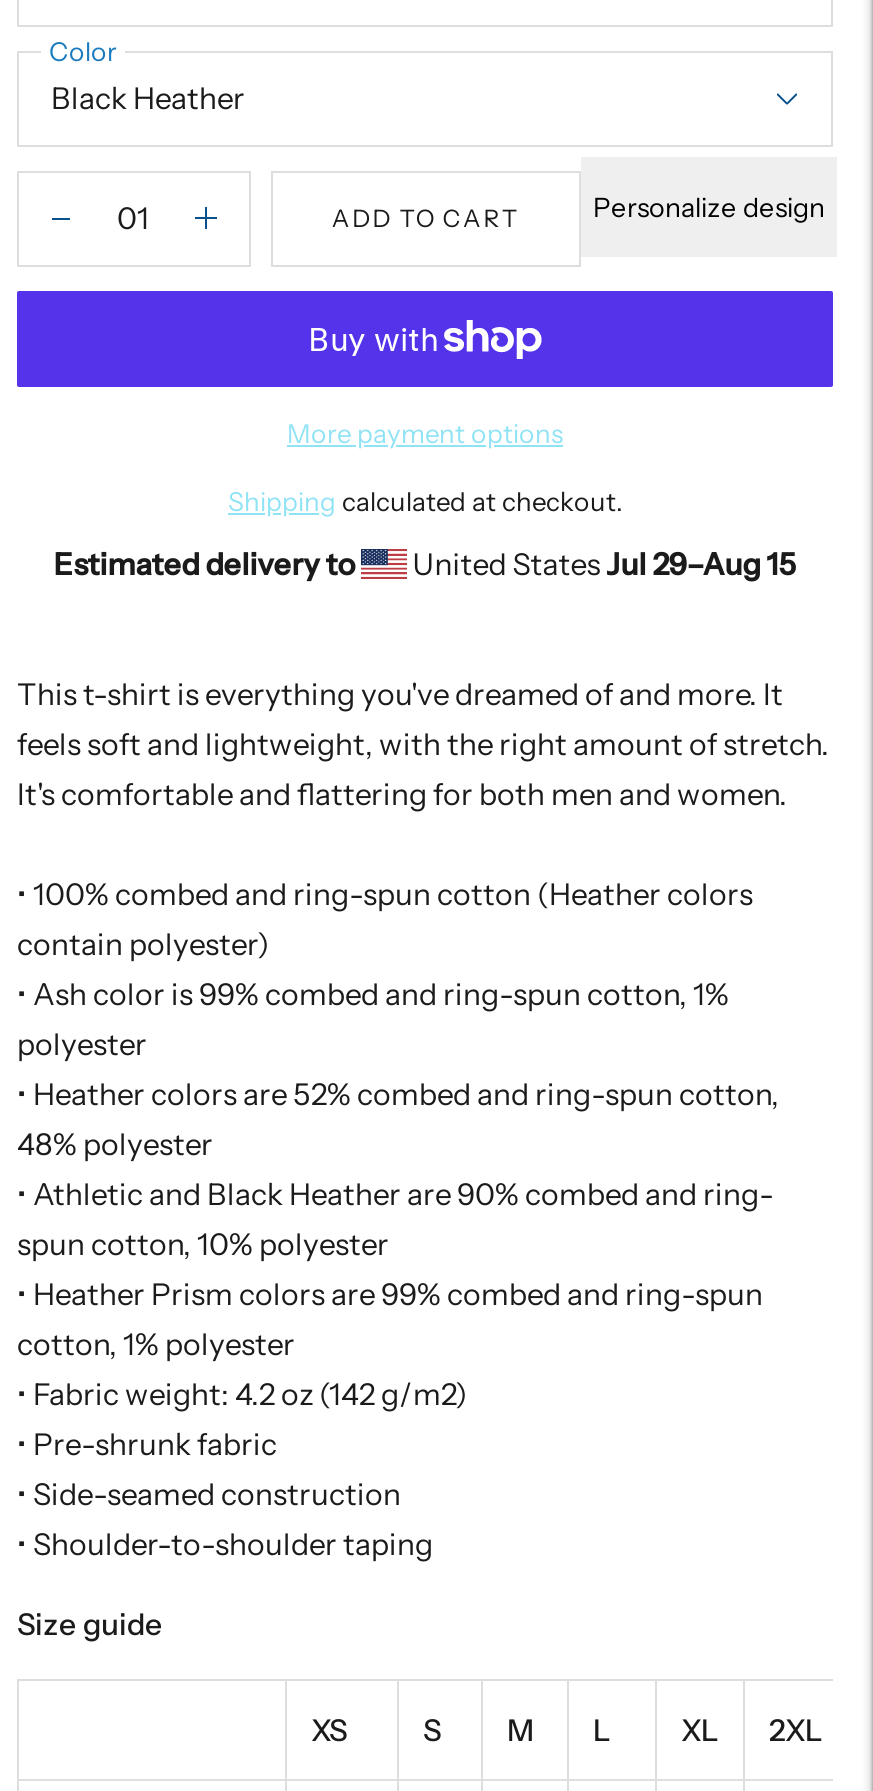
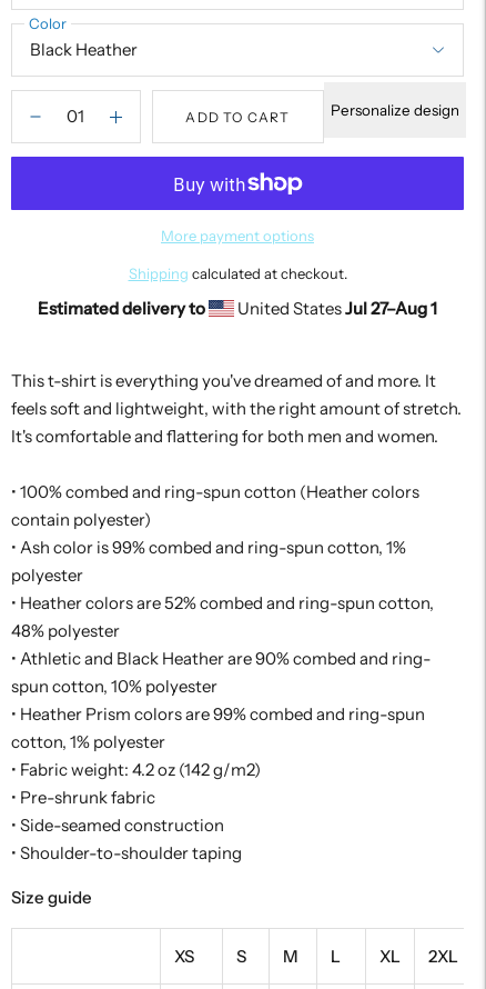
[407,545,797,583] United States Jul 29–Aug 15 -> [234,298,437,319] United States Jul 27–Aug 1

